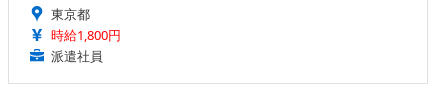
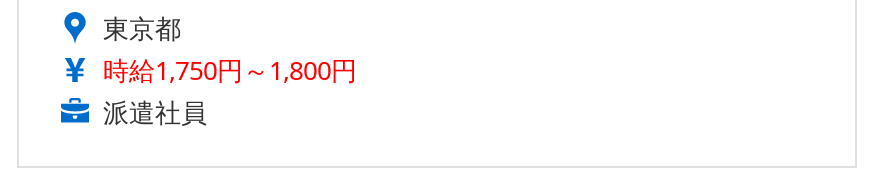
[51,26,121,44] 時給1,800円 -> [103,52,357,88] 時給1,750円～1,800円

